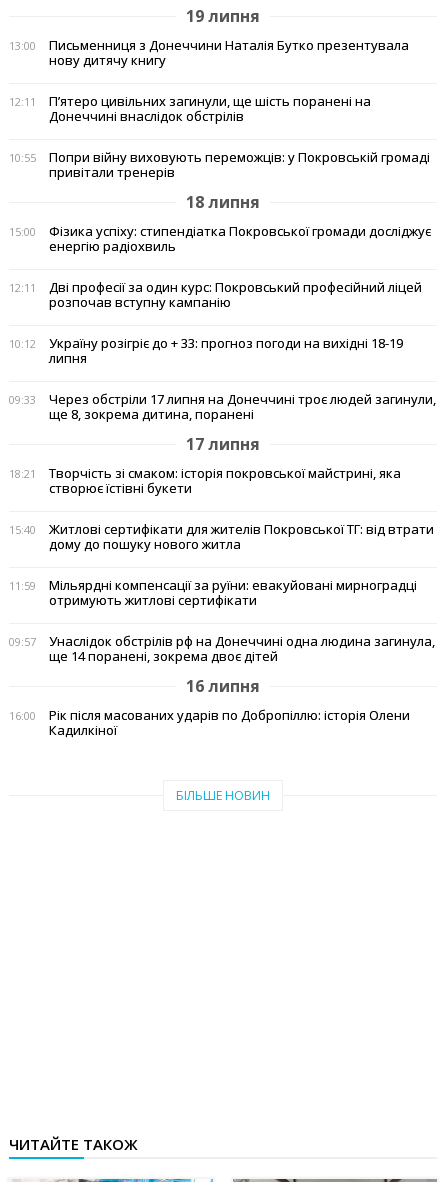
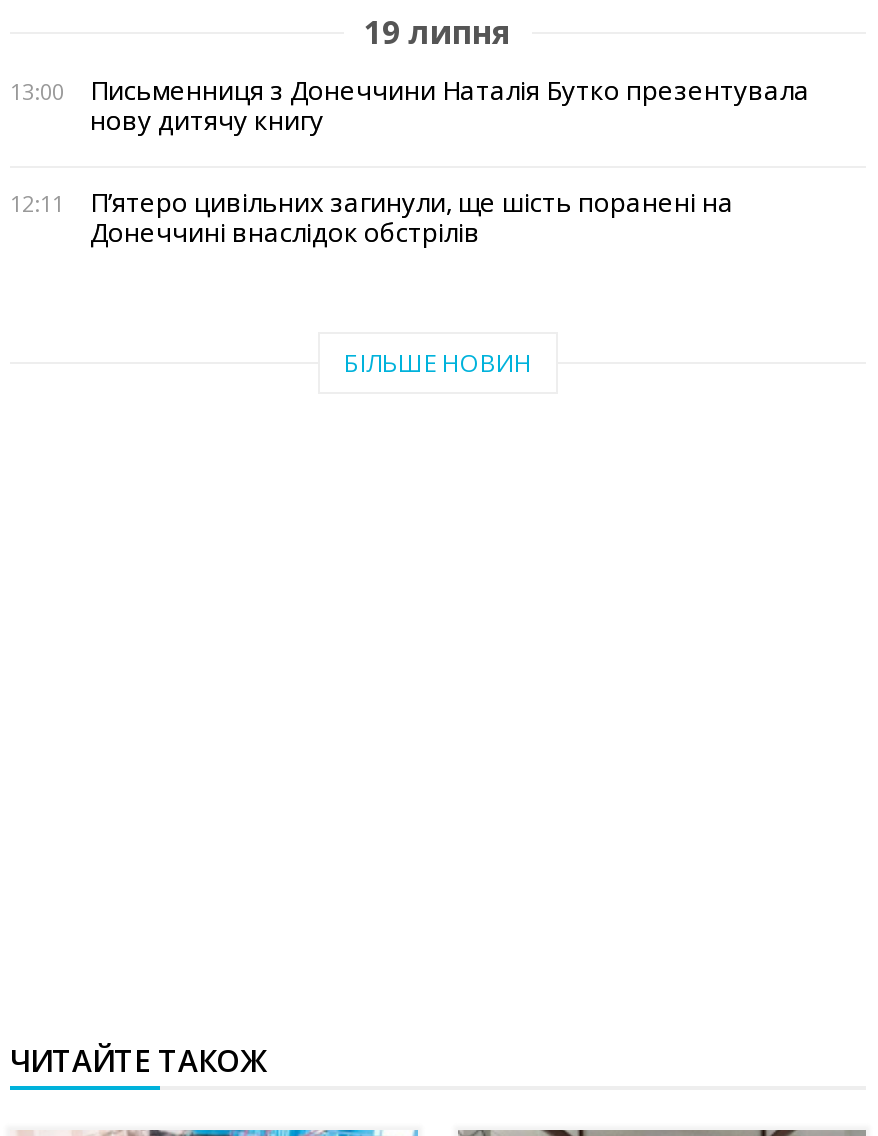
[9,148,436,739] 10:55 | Попри війну виховують переможців: у Покровській громаді | привітали тренерів | 18 липня | 15:00 | Фізика успіху: стипендіатка Покровської громади досліджує | енергію радіохвиль | 12:11 | Дві професії за один курс: Покровський професійний ліцей | розпочав вступну кампанію | 10:12 | Україну розігріє до + 33: прогноз погоди на вихідні 18-19 | липня | 09:33 | Через обстріли 17 липня на Донеччині троє людей загинули, | ще 8, зокрема дитина, поранені | 17 липня | 18:21 | Творчість зі смаком: історія покровської майстрині, яка | створює їстівні букети | 15:40 | Житлові сертифікати для жителів Покровської ТГ: від втрати | дому до пошуку нового житла | 11:59 | Мільярдні компенсації за руїни: евакуйовані мирноградці | отримують житлові сертифікати | 09:57 | Унаслідок обстрілів рф на Донеччині одна людина загинула, | ще 14 поранені, зокрема двоє дітей | 16 липня | 16:00 | Рік після масованих ударів по Добропіллю: історія Олени | Кадилкіної -> none

